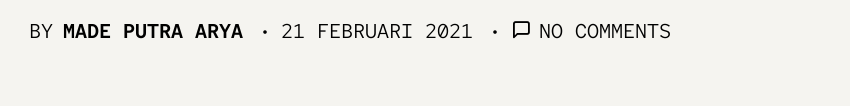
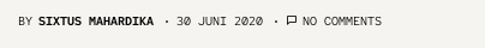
[29,18,473,44] BY MADE PUTRA ARYA | 21 FEBRUARI 2021 -> [18,13,263,29] BY SIXTUS MAHARDIKA | 30 JUNI 2020

